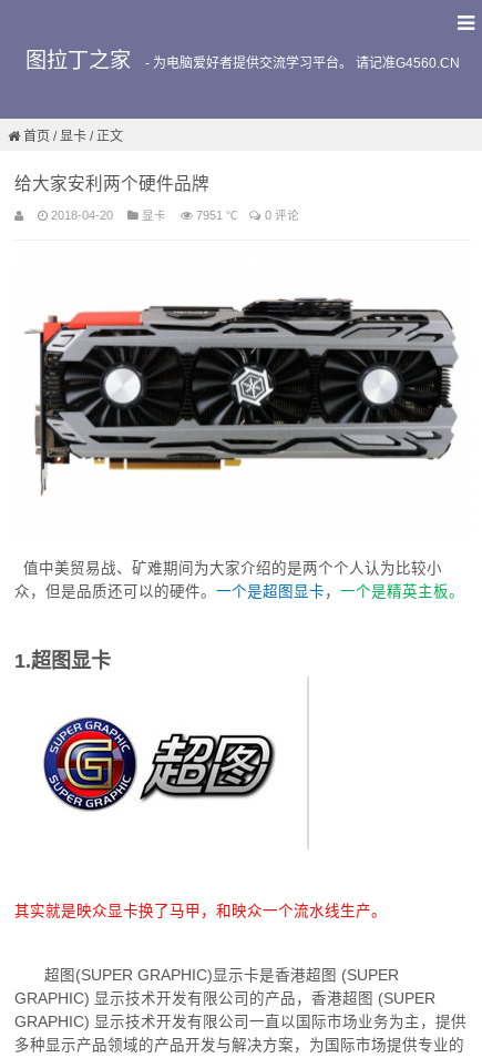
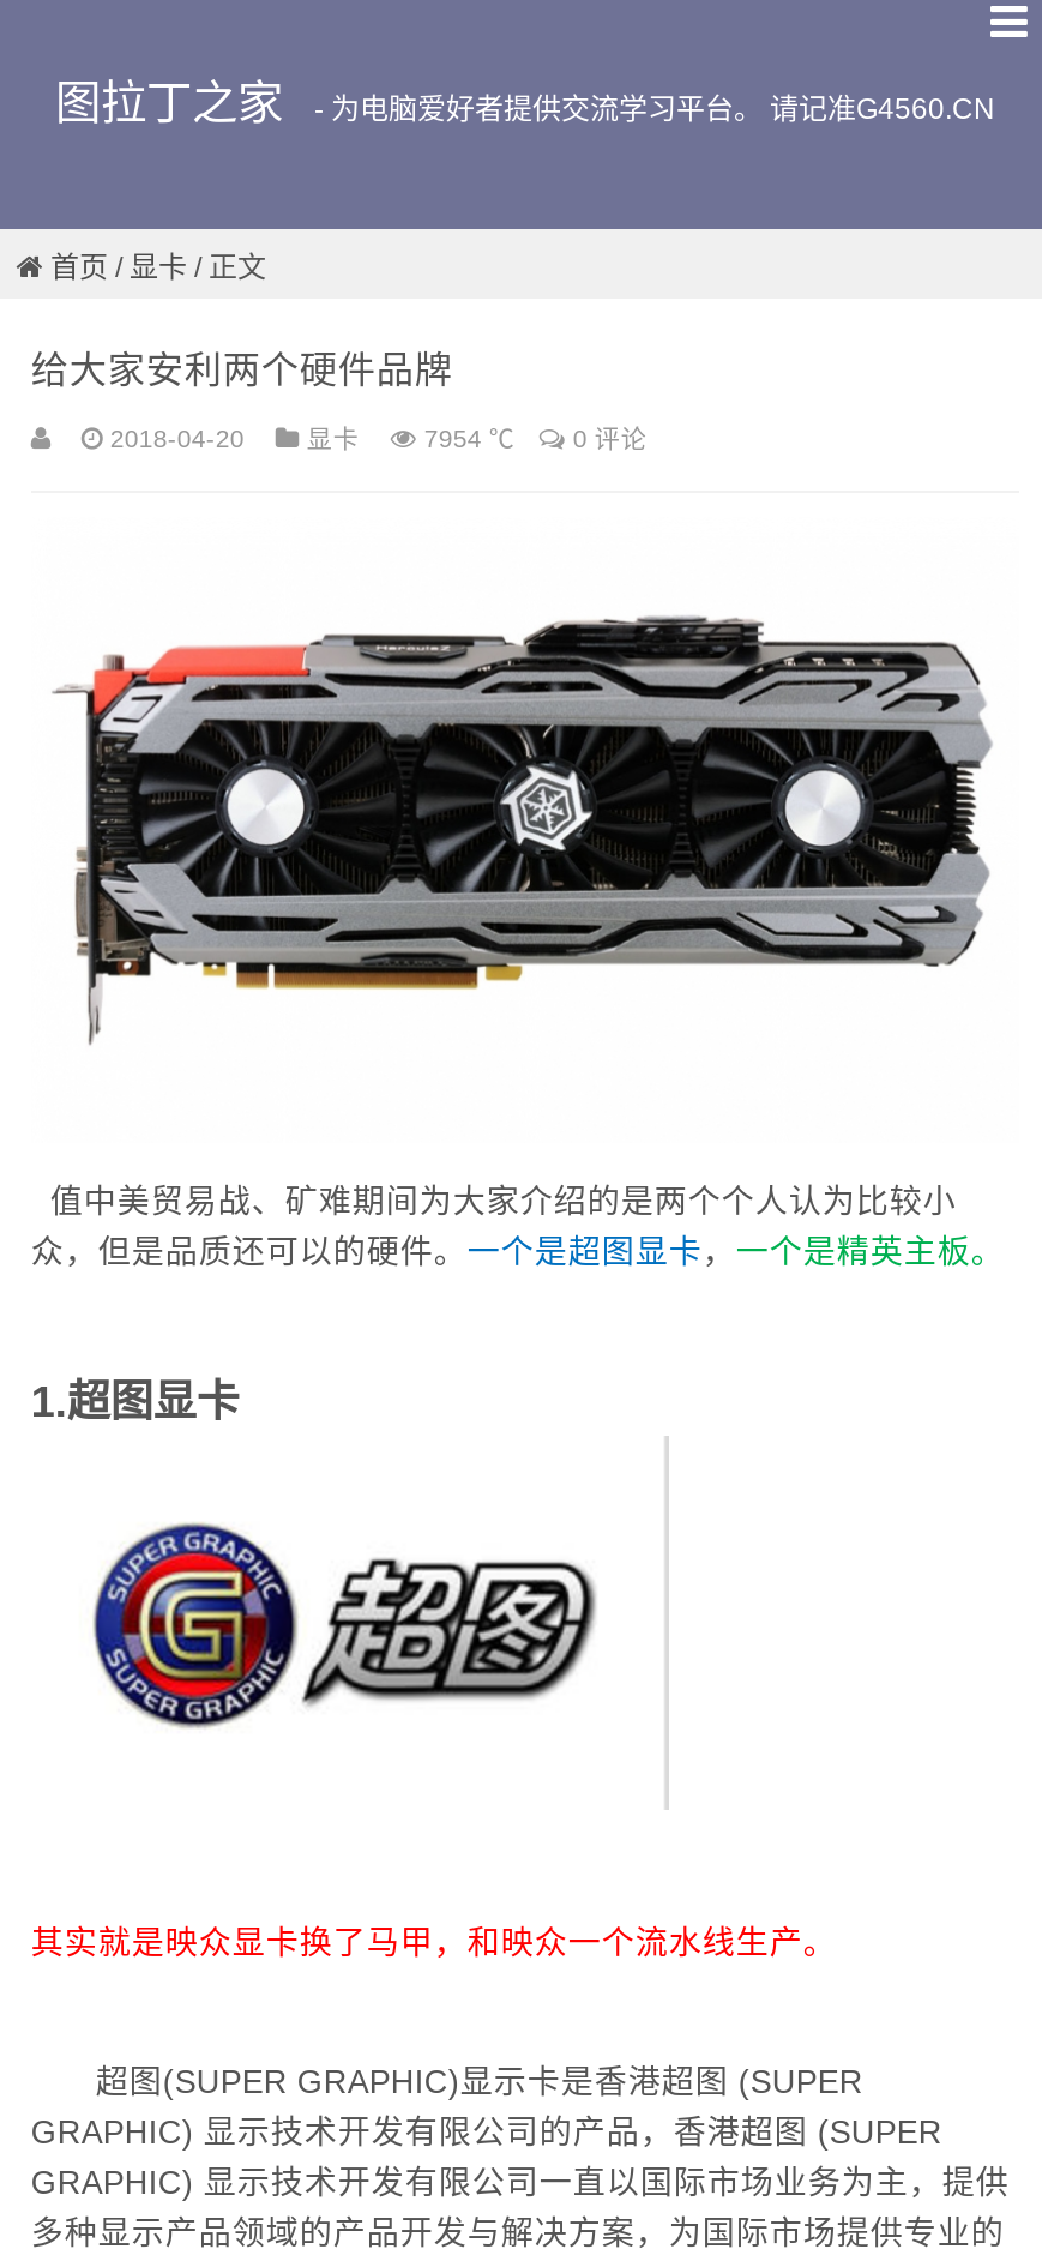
[48,209,299,222] 2018-04-20 显卡 7951 ℃ 0 评论 -> [103,425,647,453] 2018-04-20 显卡 7954 ℃ 0 评论

